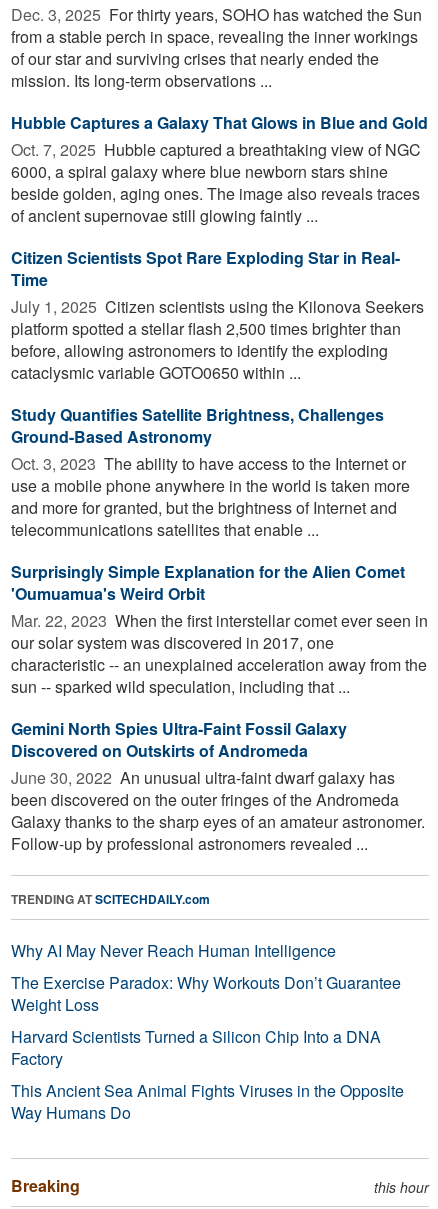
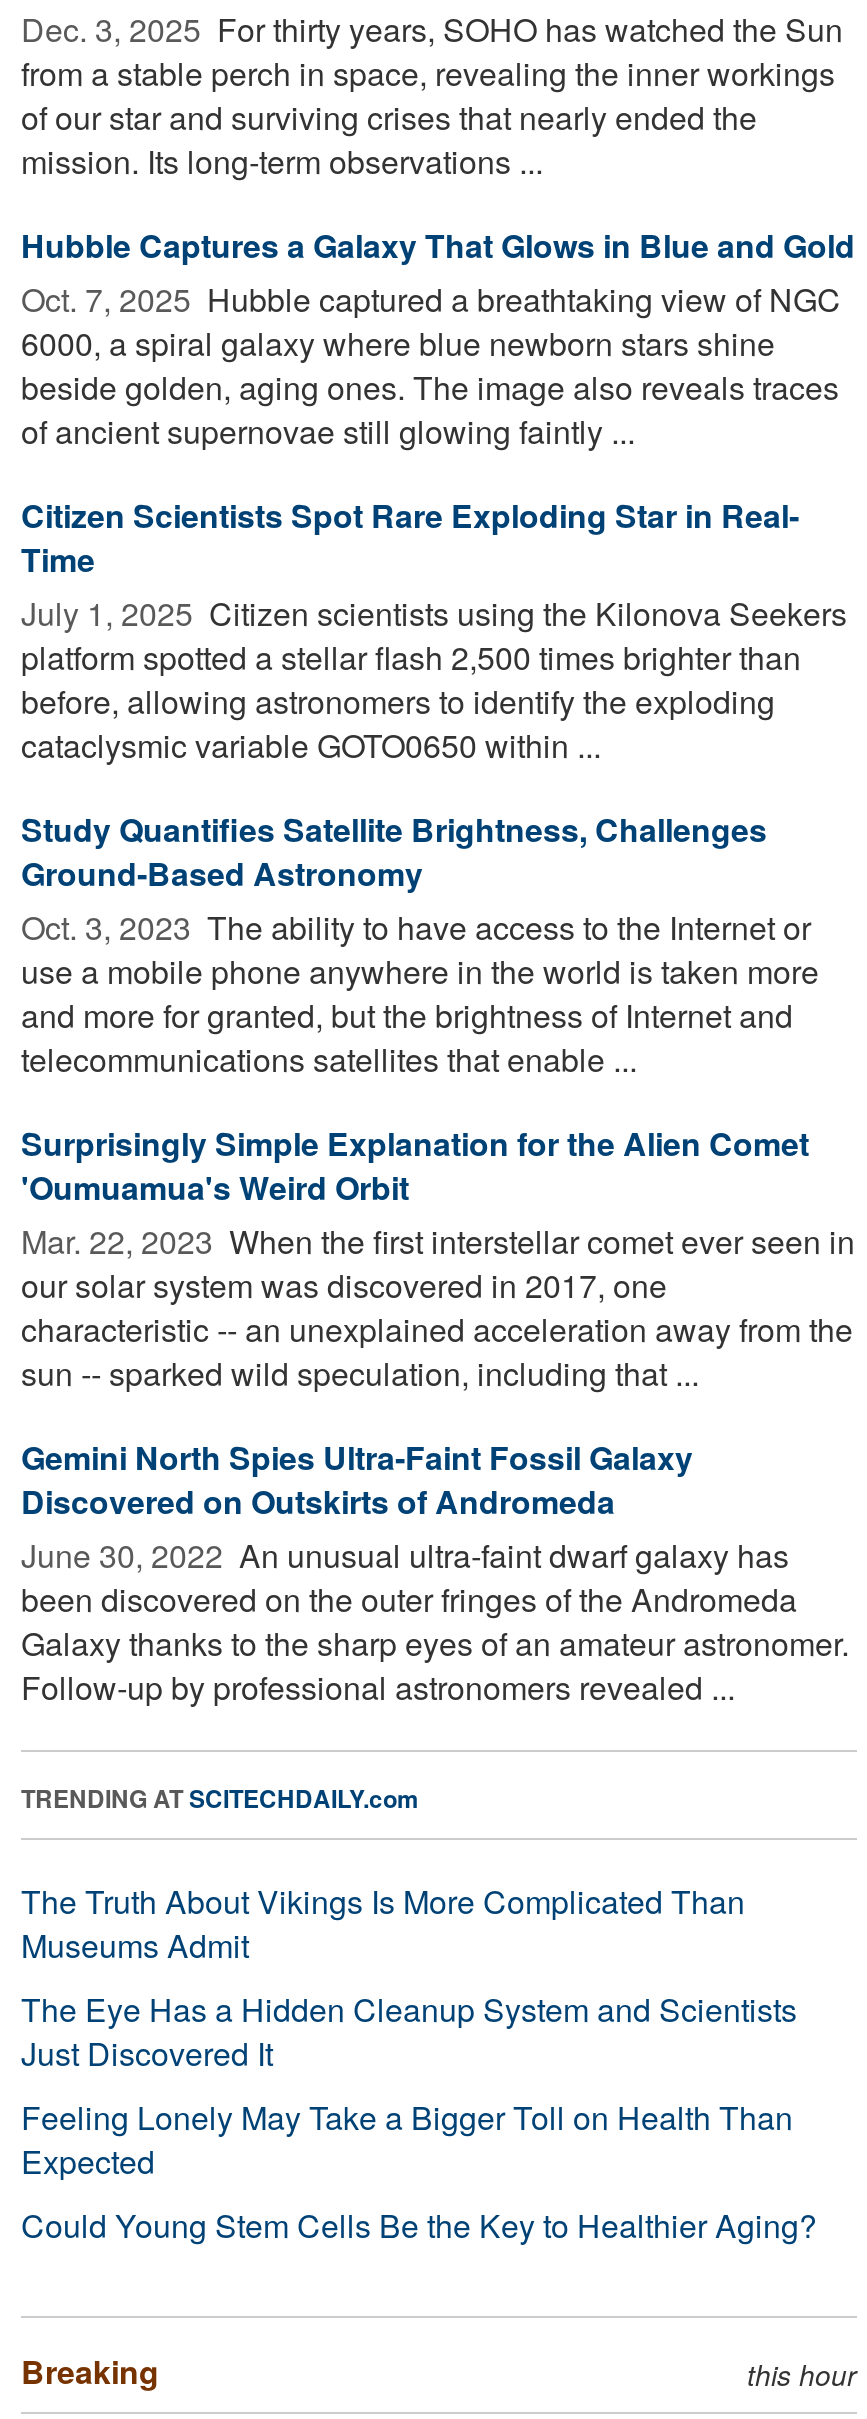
[11,939,404,1124] Why AI May Never Reach Human Intelligence | The Exercise Paradox: Why Workouts Don’t Guarantee | Weight Loss | Harvard Scientists Turned a Silicon Chip Into a DNA | Factory | This Ancient Sea Animal Fights Viruses in the Opposite | Way Humans Do -> [21,1878,817,2248] The Truth About Vikings Is More Complicated Than | Museums Admit | The Eye Has a Hidden Cleanup System and Scientists | Just Discovered It | Feeling Lonely May Take a Bigger Toll on Health Than | Expected | Could Young Stem Cells Be the Key to Healthier Aging?

